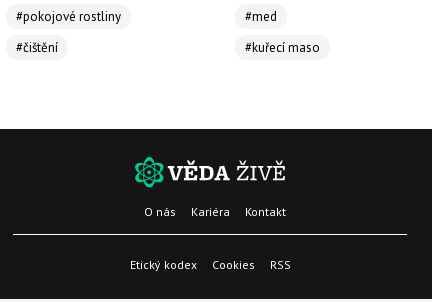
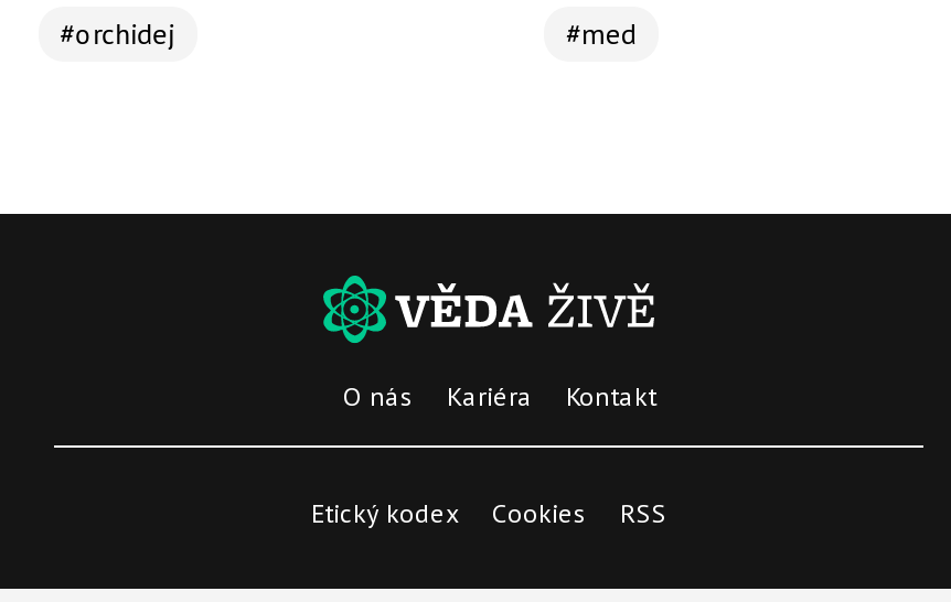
[16,8,121,56] #pokojové rostliny | #čištění -> [60,15,175,52] #orchidej
[245,39,320,56] #kuřecí maso -> none

